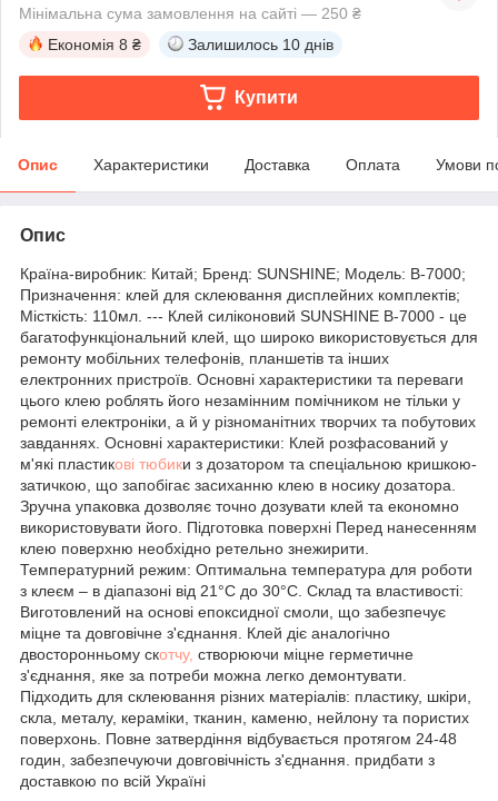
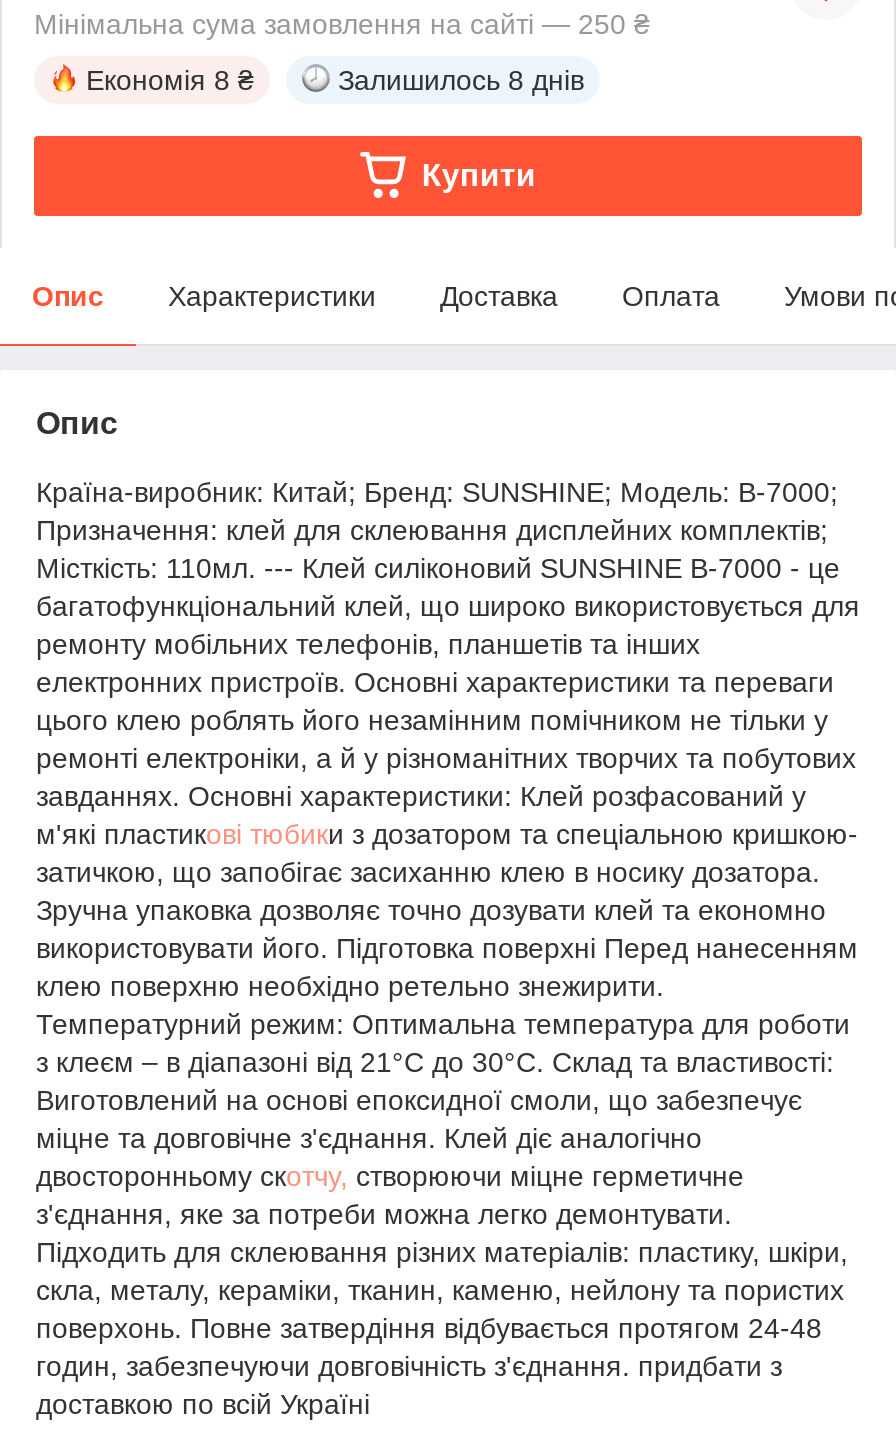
[188,35,333,53] Залишилось 10 днів -> [338,64,584,96] Залишилось 8 днів

